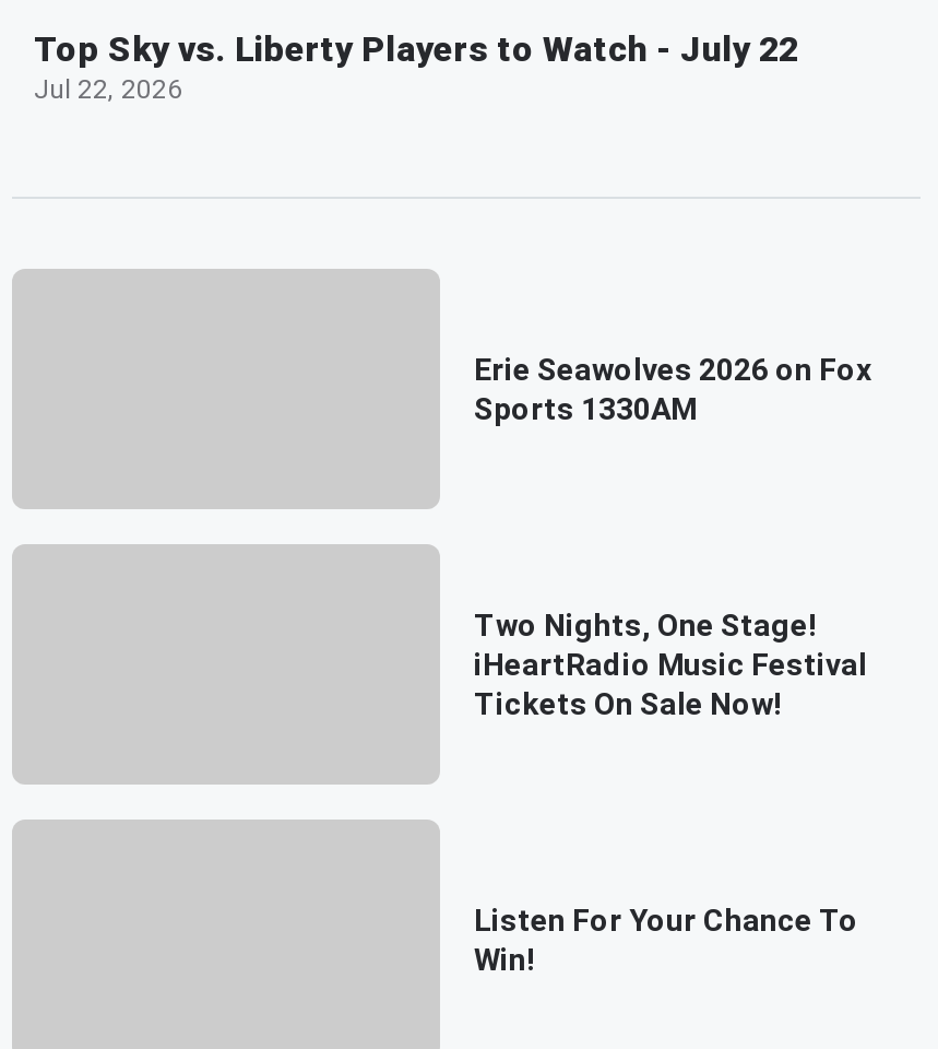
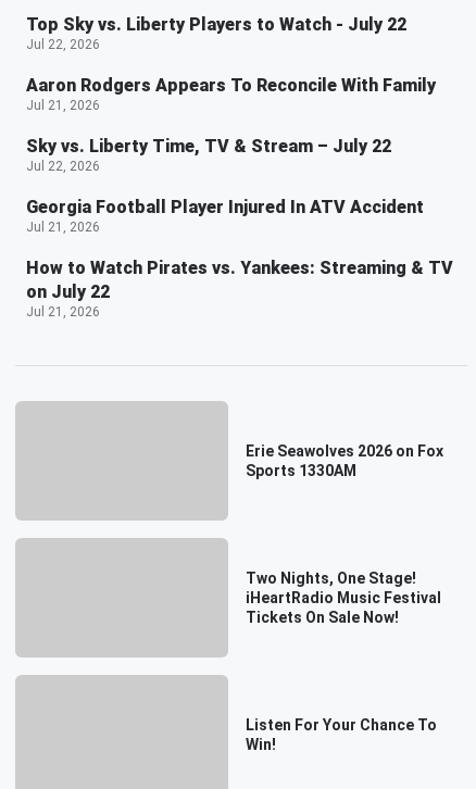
none -> [26,75,453,320] Aaron Rodgers Appears To Reconcile With Family | Jul 21, 2026 | Sky vs. Liberty Time, TV & Stream – July 22 | Jul 22, 2026 | Georgia Football Player Injured In ATV Accident | Jul 21, 2026 | How to Watch Pirates vs. Yankees: Streaming & TV | on July 22 | Jul 21, 2026

